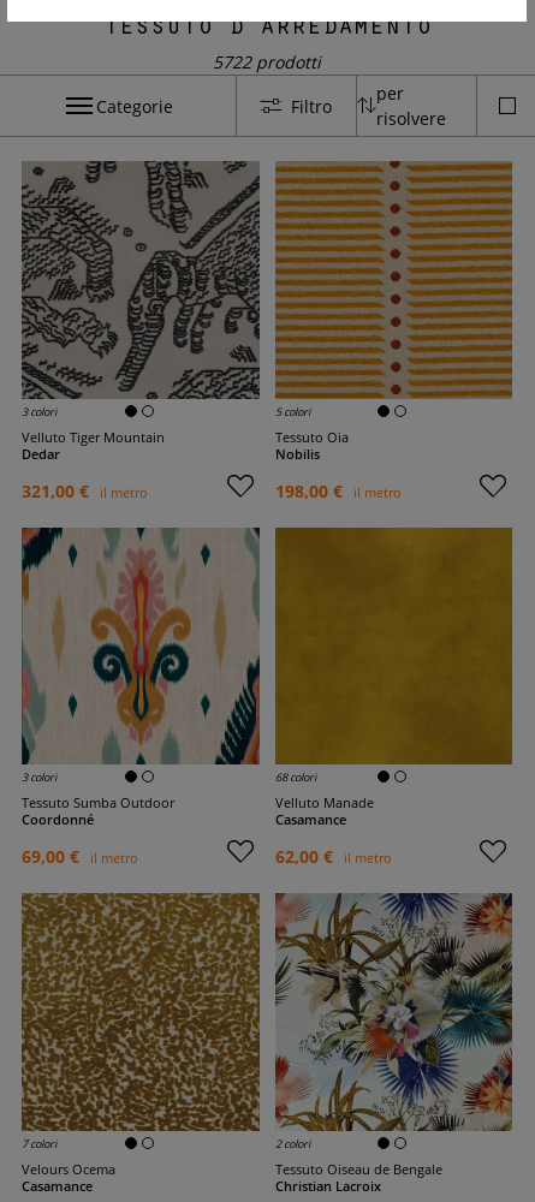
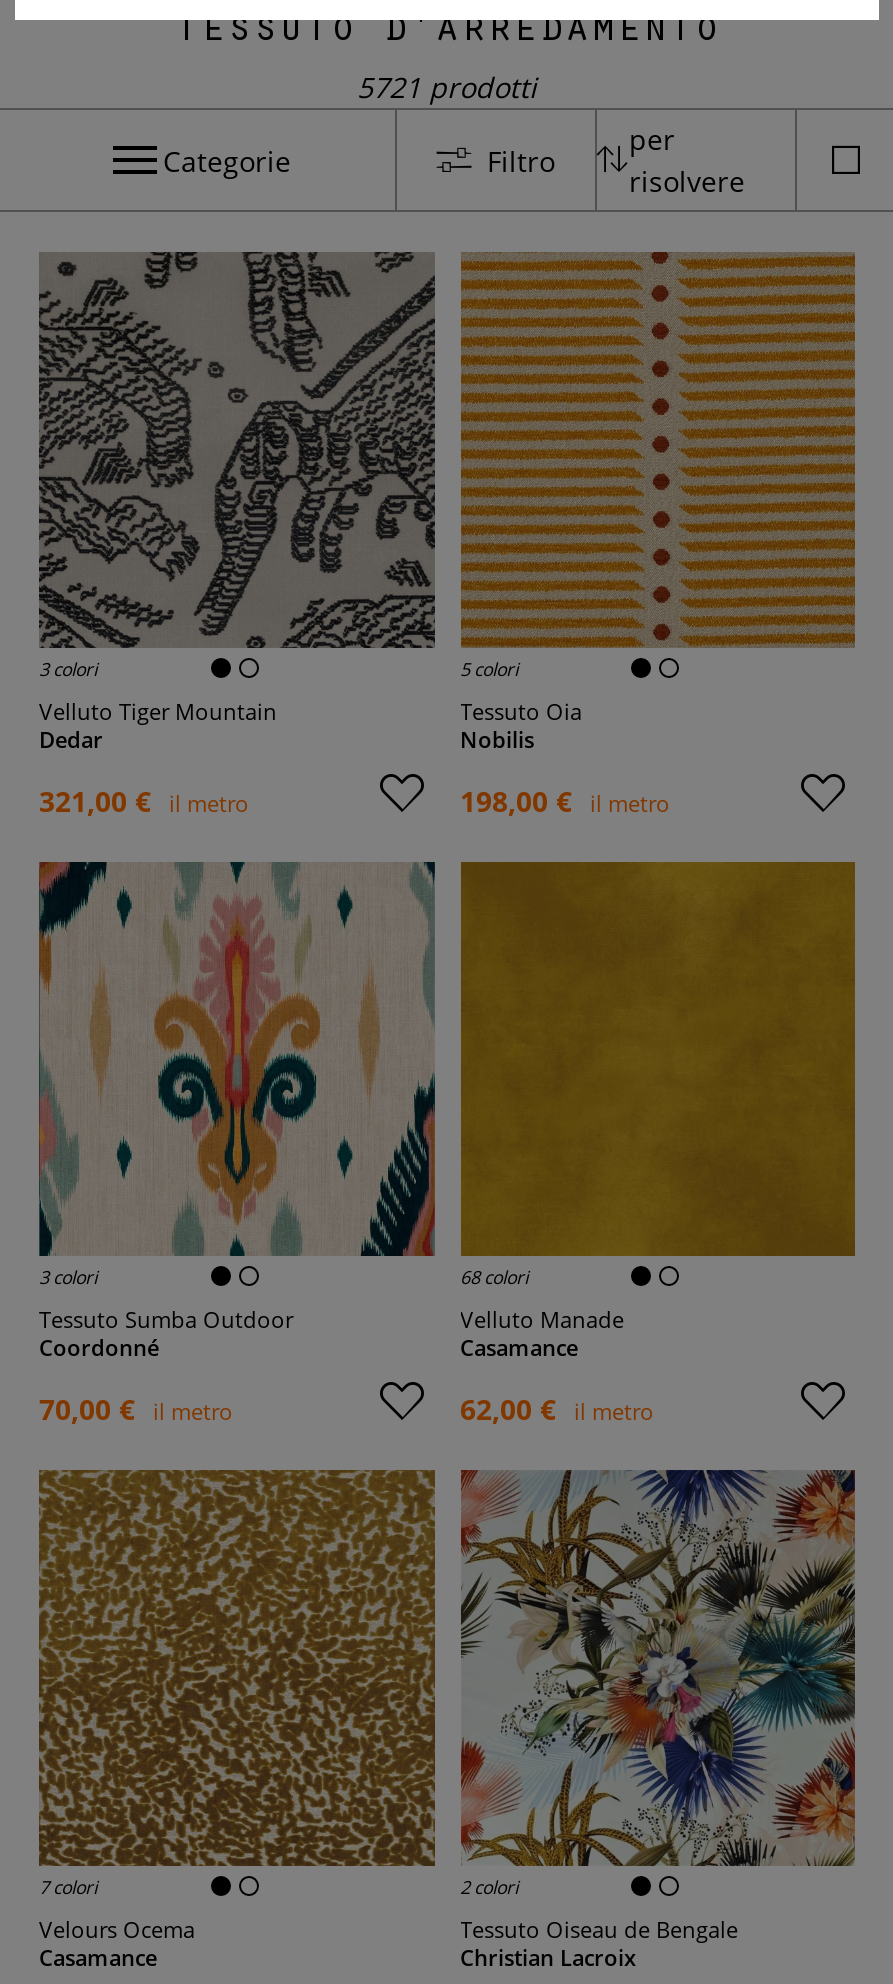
[213,50,321,73] 5722 prodotti -> [357,68,537,106] 5721 prodotti
[22,845,138,868] 69,00 € il metro -> [39,1390,233,1428] 70,00 € il metro

